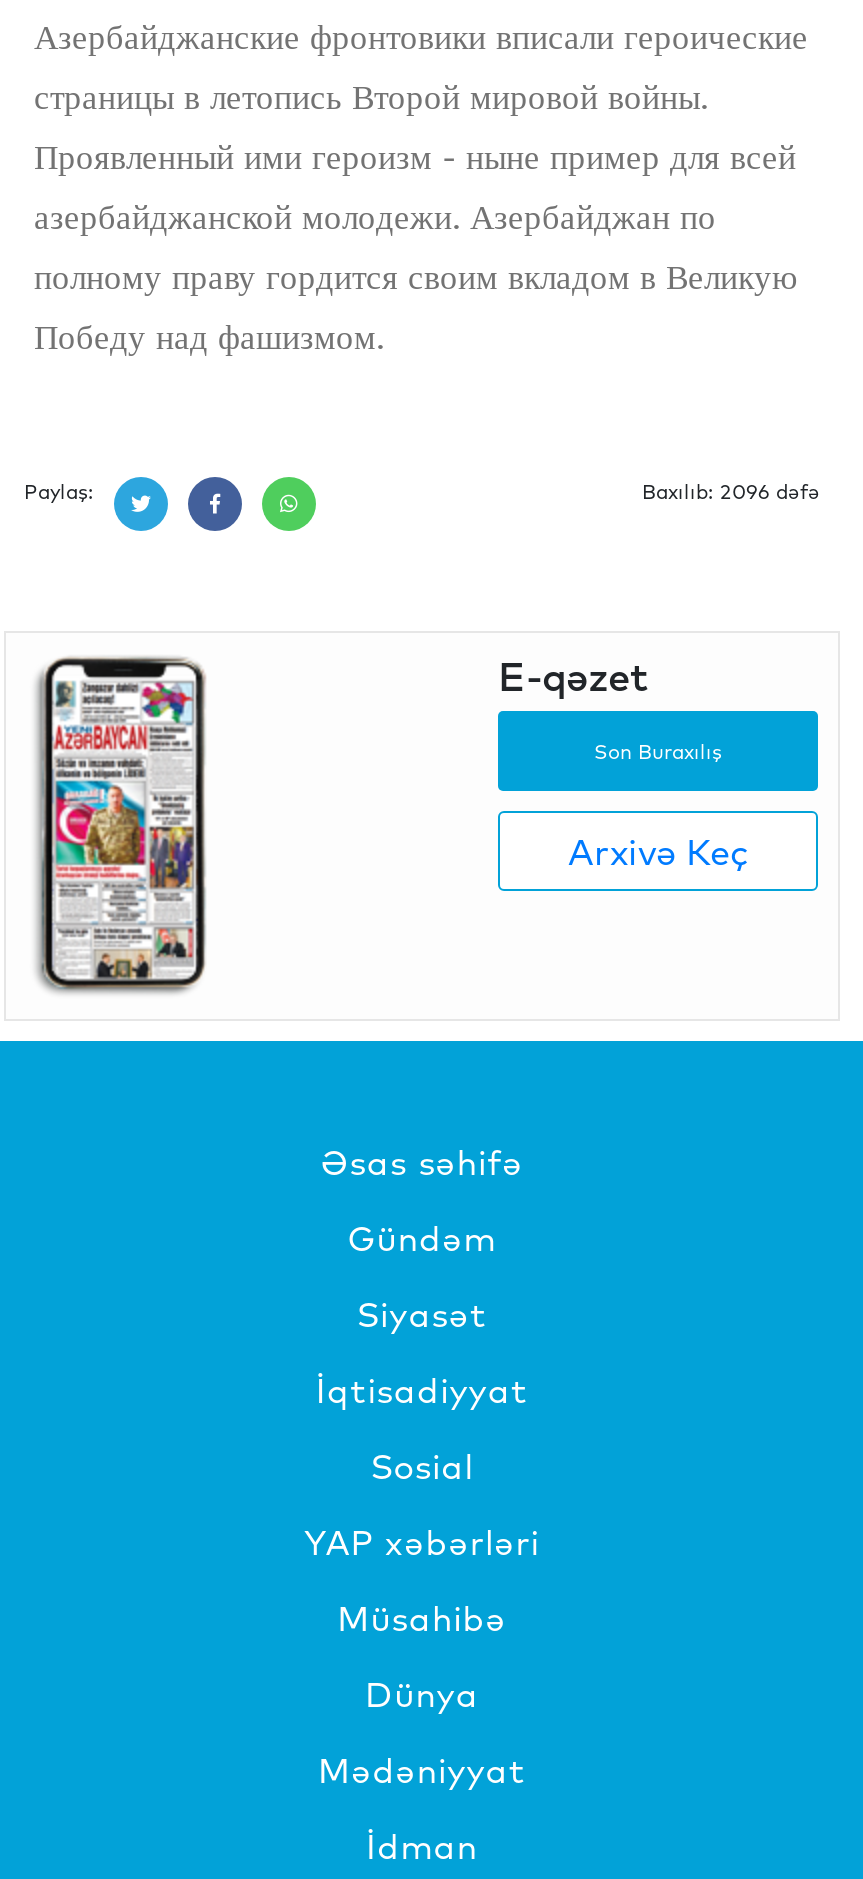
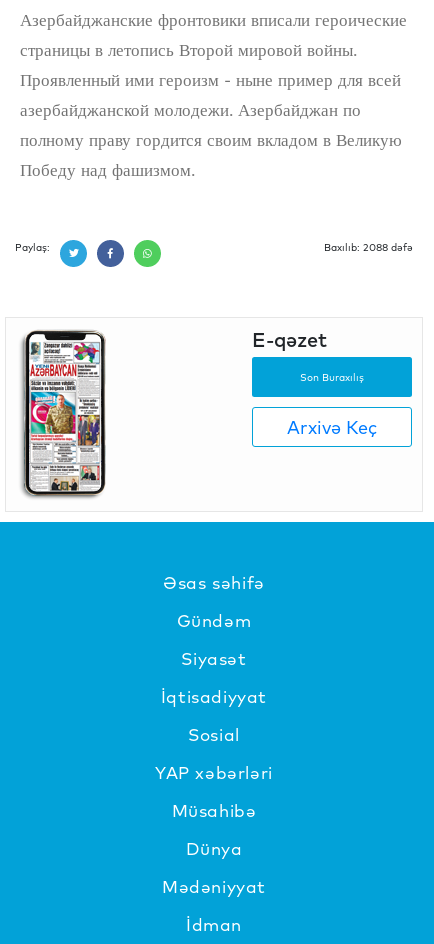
[642,479,820,505] Baxılıb: 2096 dəfə -> [324,241,413,254] Baxılıb: 2088 dəfə

